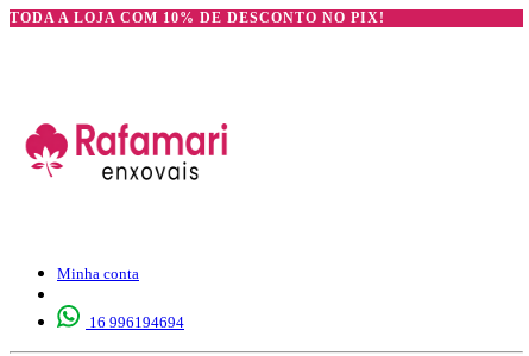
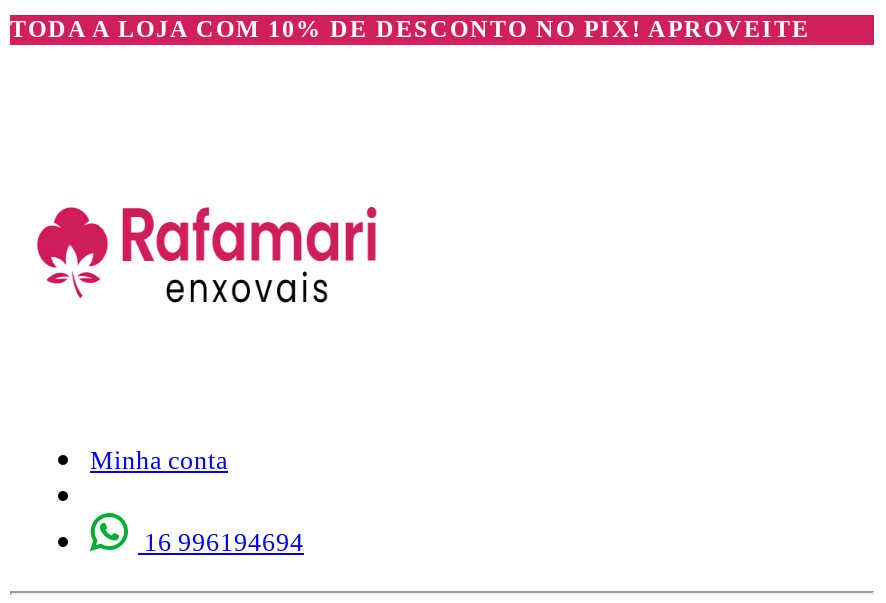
[10,9,385,26] TODA A LOJA COM 10% DE DESCONTO NO PIX! -> [10,15,810,43] TODA A LOJA COM 10% DE DESCONTO NO PIX! APROVEITE

